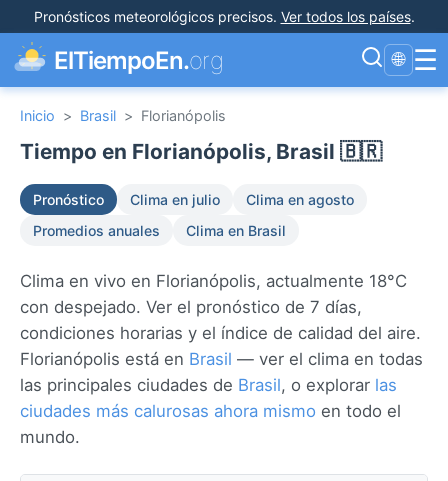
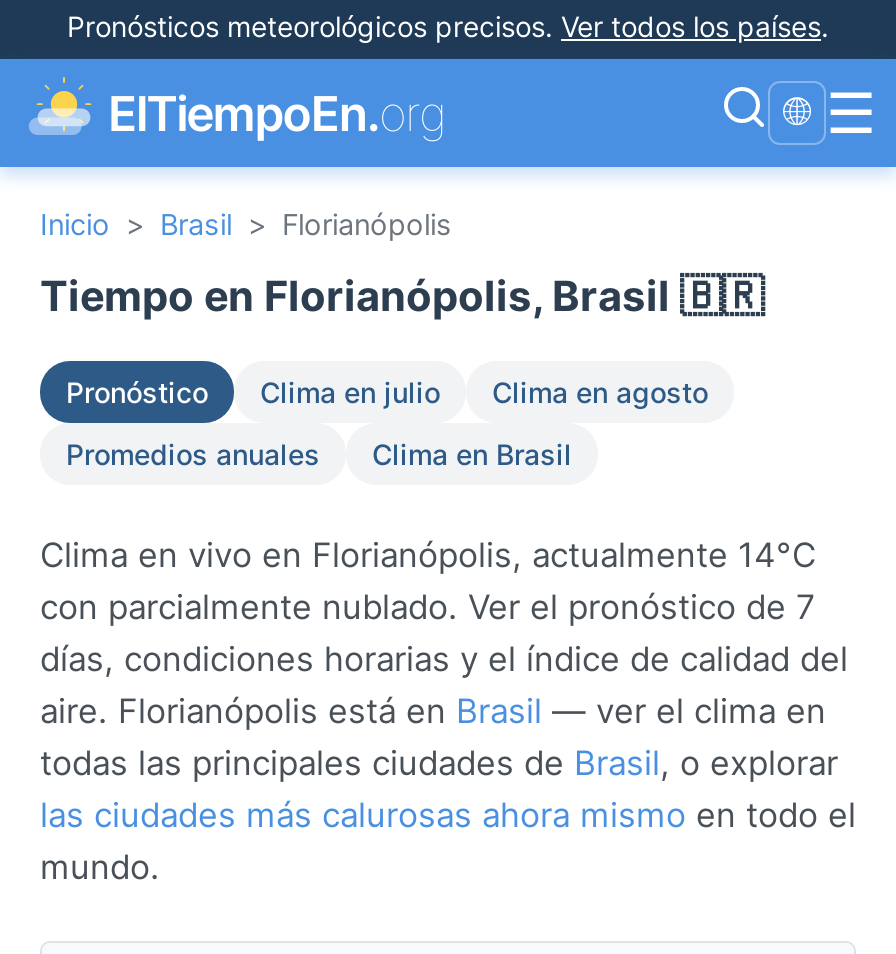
[20,271,423,421] Clima en vivo en Florianópolis, actualmente 18°C | con despejado. Ver el pronóstico de 7 días, | condiciones horarias y el índice de calidad del aire. | Florianópolis está en Brasil — ver el clima en todas | las principales ciudades de Brasil, o explorar las | ciudades más calurosas ahora mismo en todo el -> [40,535,856,835] Clima en vivo en Florianópolis, actualmente 14°C | con parcialmente nublado. Ver el pronóstico de 7 | días, condiciones horarias y el índice de calidad del | aire. Florianópolis está en Brasil — ver el clima en | todas las principales ciudades de Brasil, o explorar | las ciudades más calurosas ahora mismo en todo el

